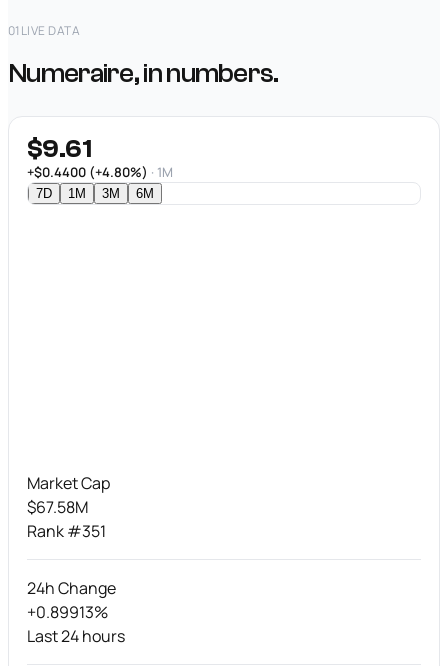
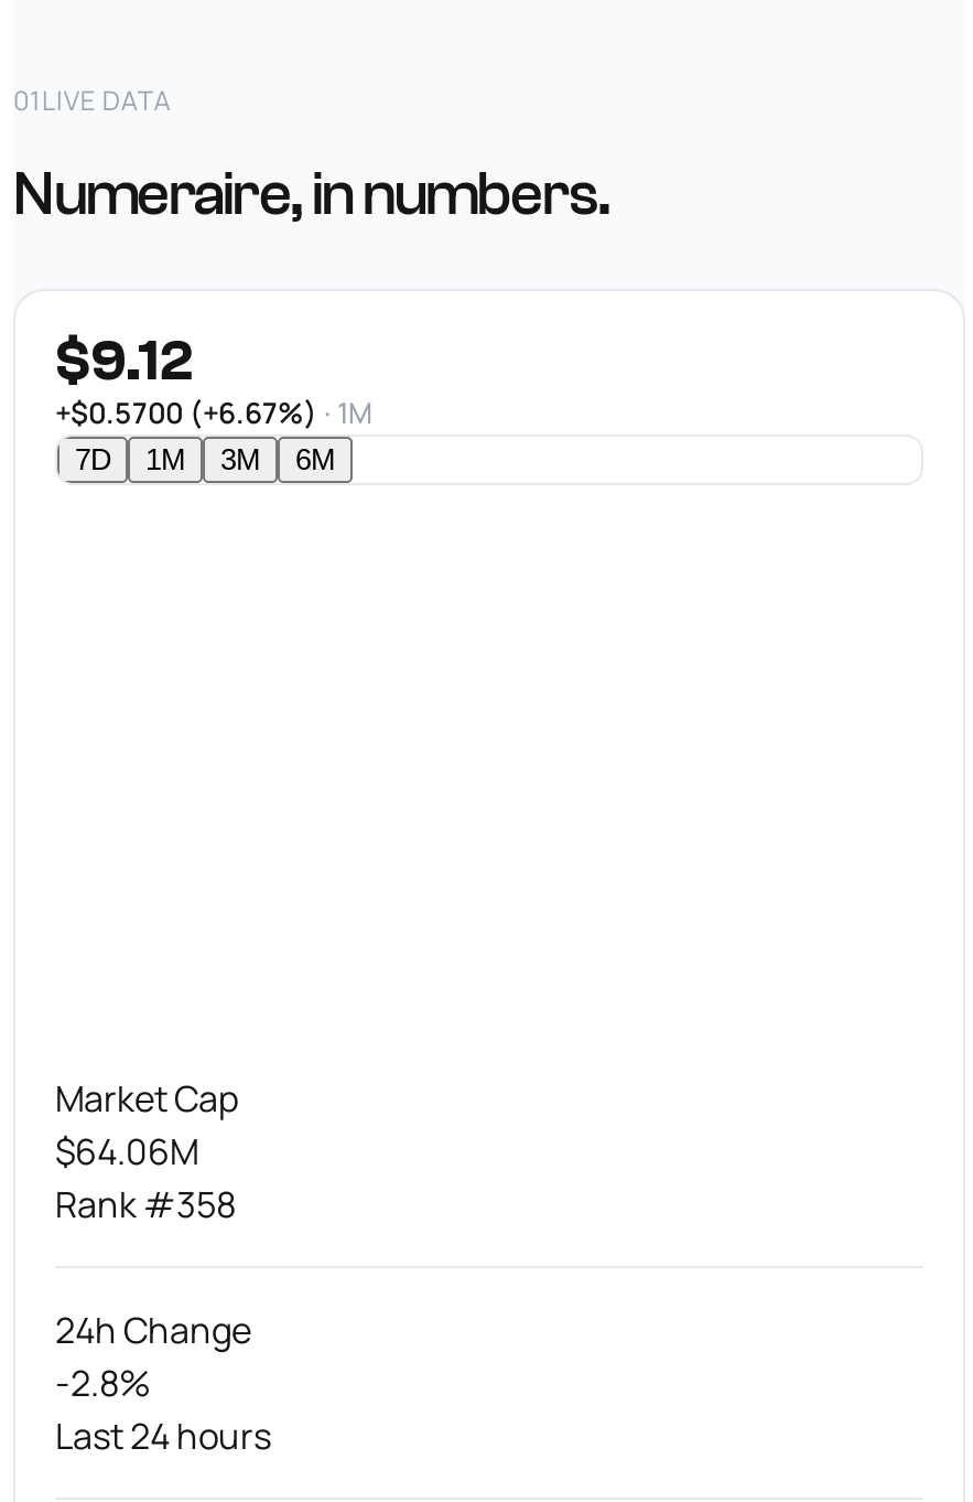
[27,133,91,163] $9.61 -> [55,328,193,394] $9.12
[27,162,173,180] +$0.4400 (+4.80%) · 1M -> [55,391,372,431] +$0.5700 (+6.67%) · 1M
[27,495,106,541] $67.58M | Rank #351 -> [55,1126,236,1227] $64.06M | Rank #358
[27,600,108,622] +0.89913% -> [55,1358,150,1406] -2.8%

